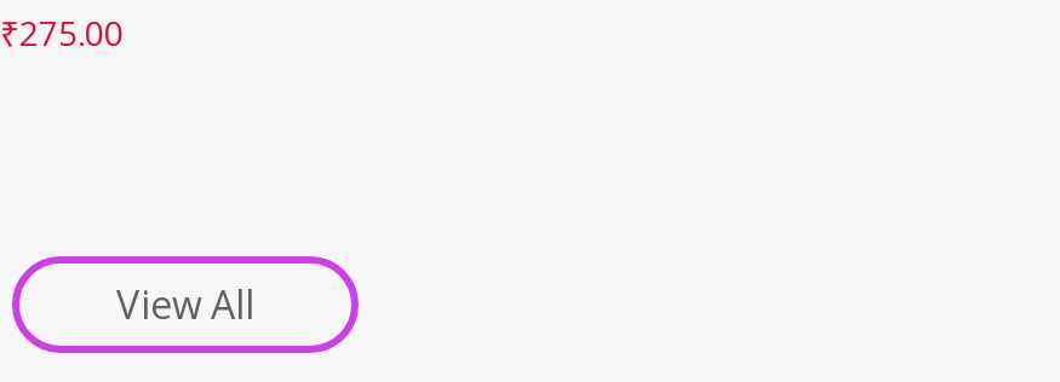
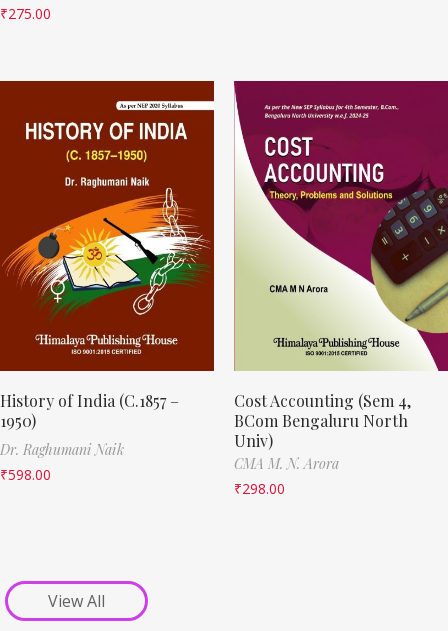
none -> [0,80,215,484] [image] | History of India (C.1857 – | 1950) | Dr. Raghumani Naik | ₹598.00
none -> [233,80,445,498] [image] | Cost Accounting (Sem 4, | BCom Bengaluru North | Univ) | CMA M. N. Arora | ₹298.00

